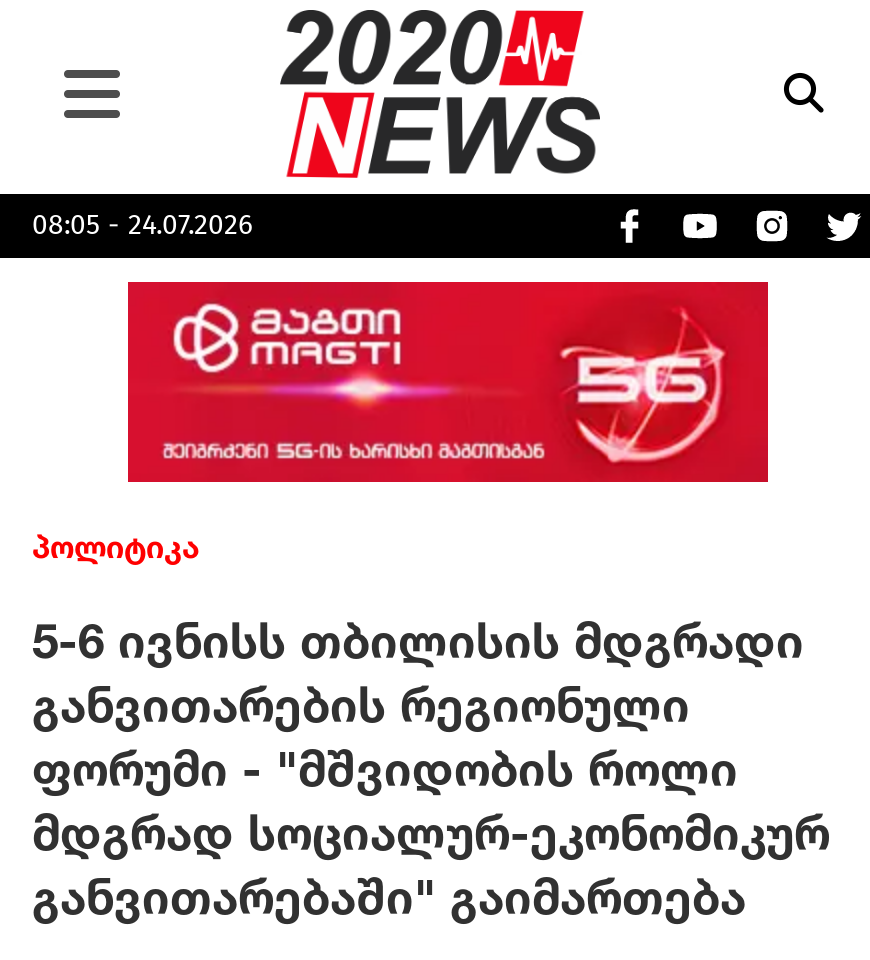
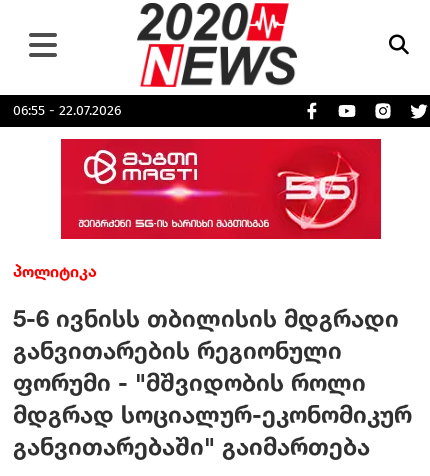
[32,208,252,242] 08:05 - 24.07.2026 -> [13,102,121,119] 06:55 - 22.07.2026

